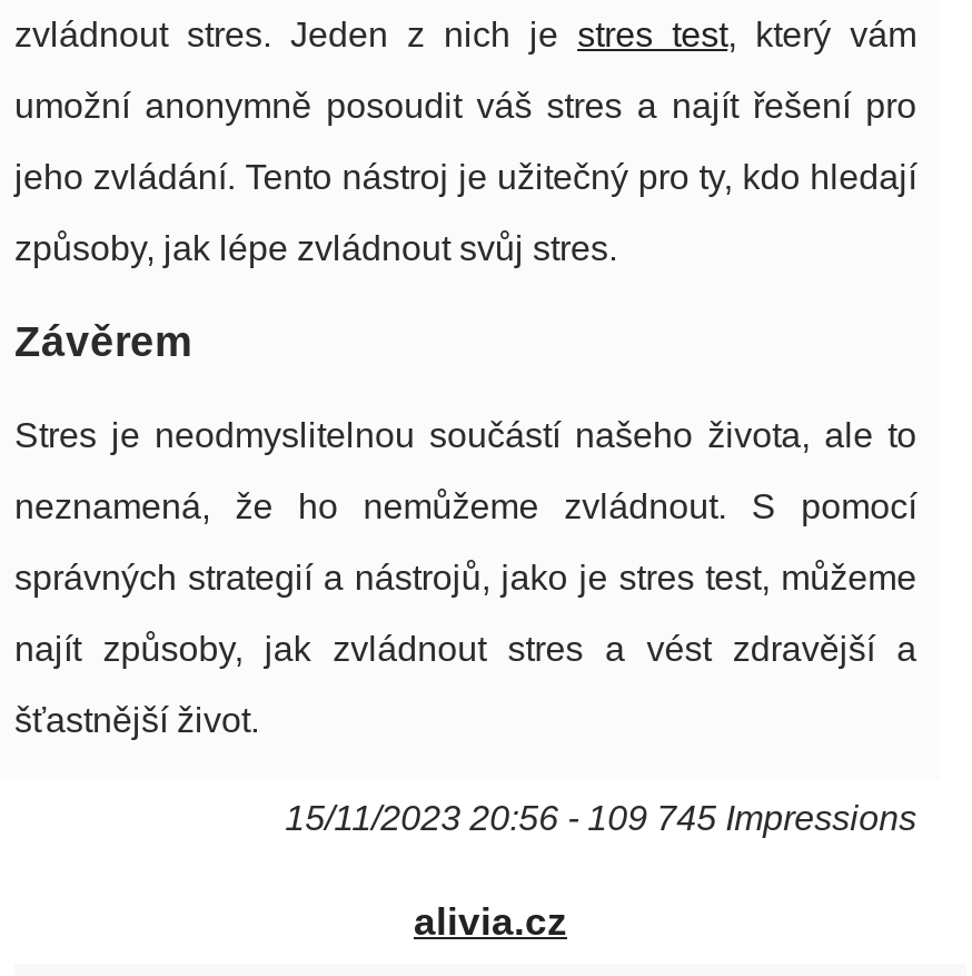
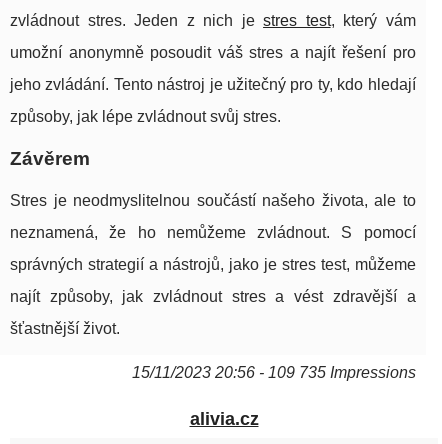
[285,800,917,838] 15/11/2023 20:56 - 109 745 Impressions -> [132,364,416,381] 15/11/2023 20:56 - 109 735 Impressions

